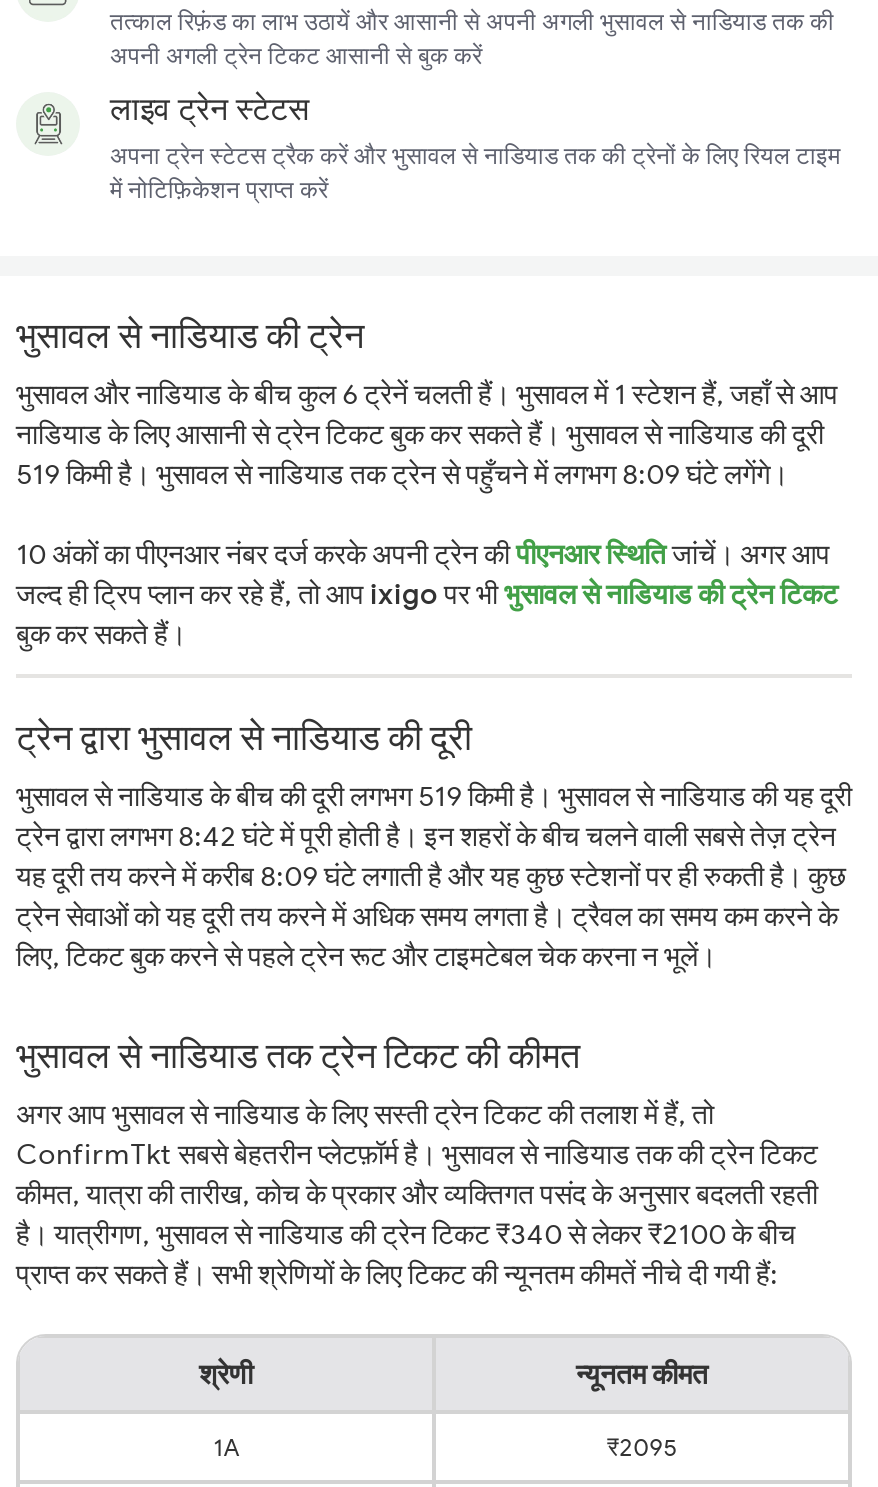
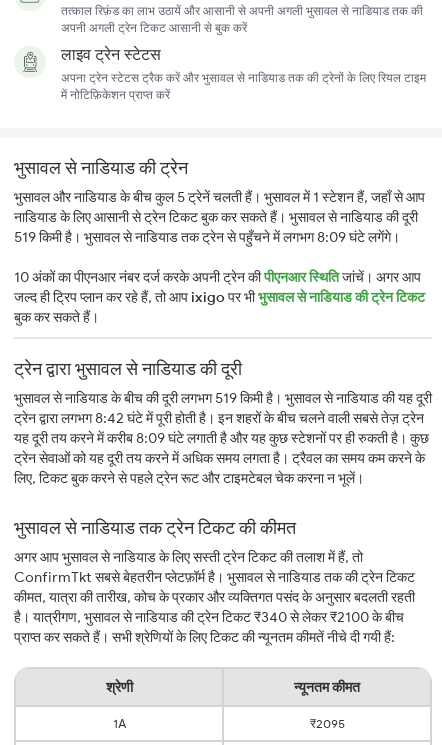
[16,377,838,413] भुसावल और नाडियाड के बीच कुल 6 ट्रेनें चलती हैं। भुसावल में 1 स्टेशन हैं, जहाँ से आप -> [14,188,425,206] भुसावल और नाडियाड के बीच कुल 5 ट्रेनें चलती हैं। भुसावल में 1 स्टेशन हैं, जहाँ से आप

